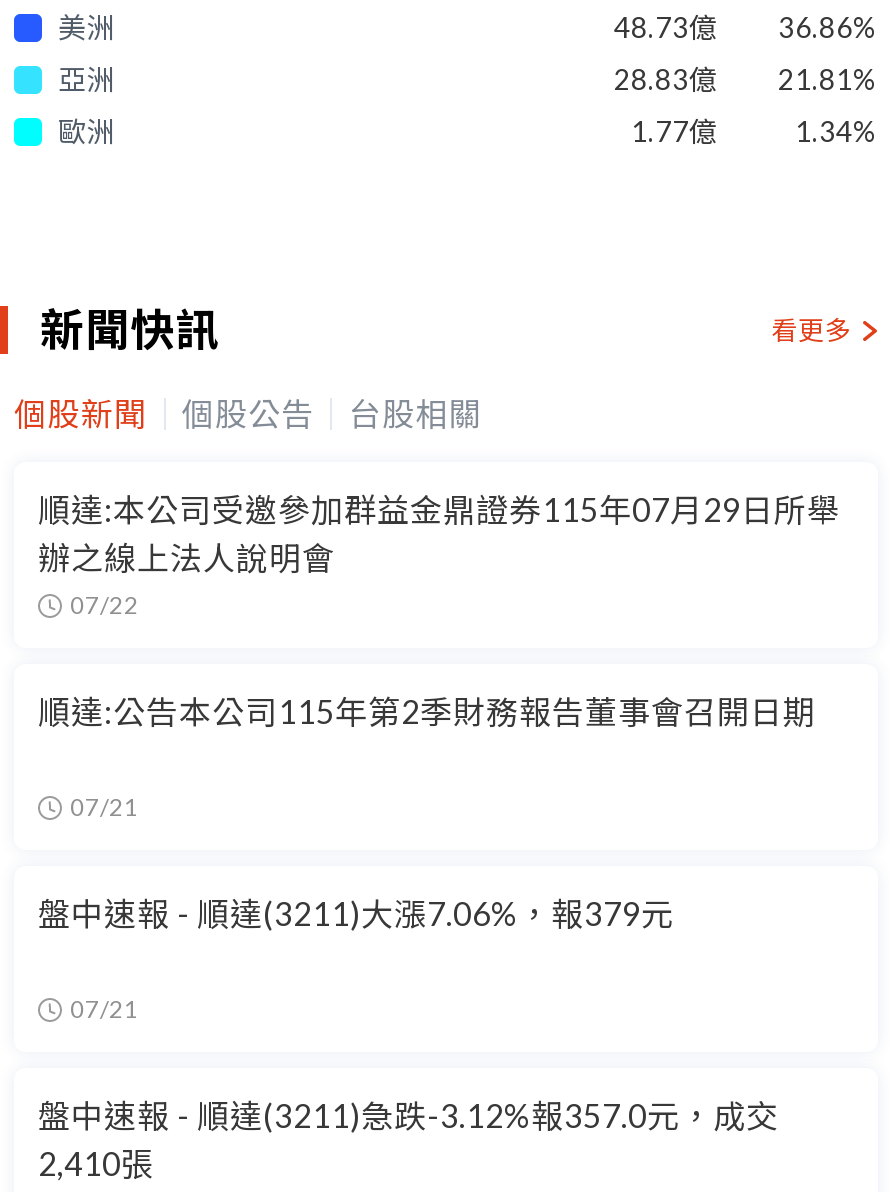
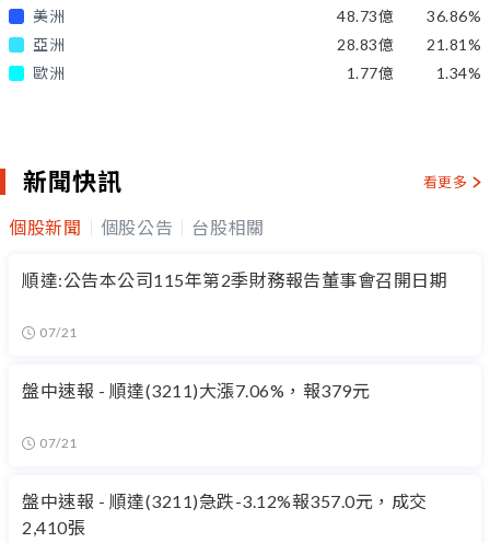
[38,490,840,620] 順達:本公司受邀參加群益金鼎證券115年07月29日所舉 | 辦之線上法人說明會 | 07/22 -> none

